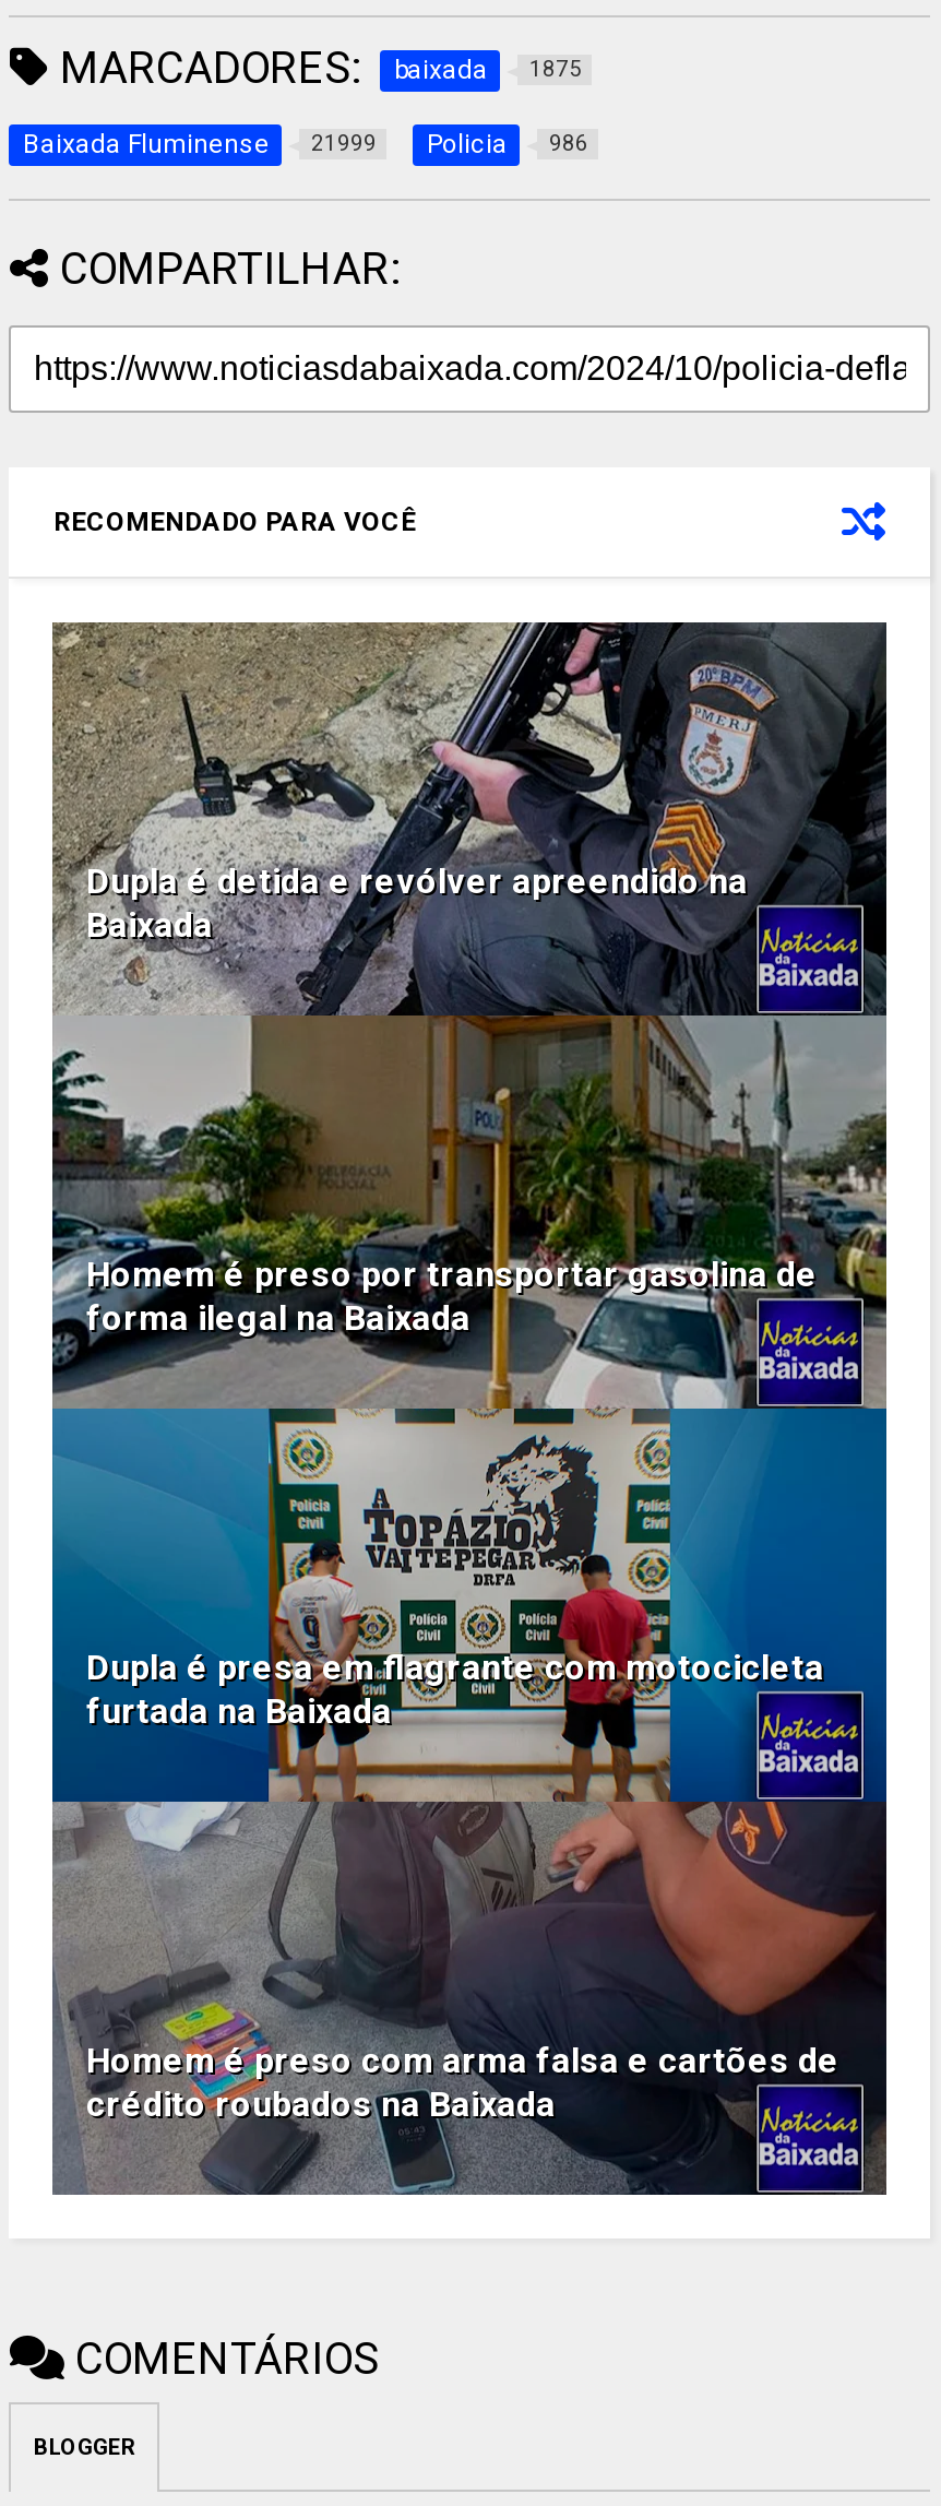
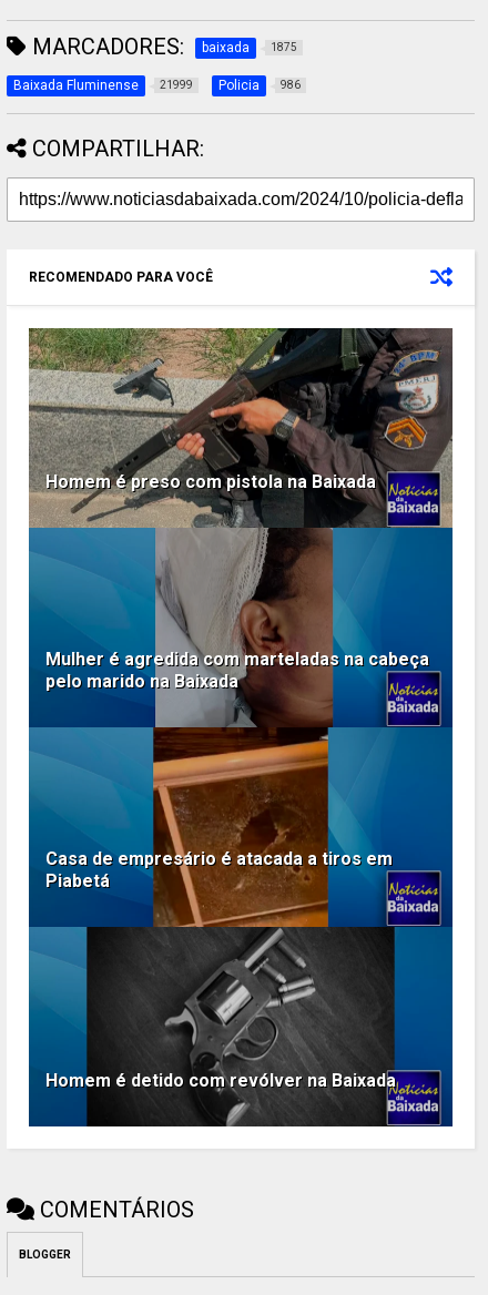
[50,622,889,1631] [image] | Dupla é detida e revólver apreendido na | Baixada -> [28,328,454,840] [image] | Homem é preso com pistola na Baixada
[86,1254,817,1339] Homem é preso por transportar gasolina de | forma ilegal na Baixada -> [46,649,430,692] Mulher é agredida com marteladas na cabeça | pelo marido na Baixada
[50,1647,889,2197] [image] | Dupla é presa em flagrante com motocicleta | furtada na Baixada -> [28,848,454,1128] [image] | Casa de empresário é atacada a tiros em | Piabetá
[86,2040,839,2125] Homem é preso com arma falsa e cartões de | crédito roubados na Baixada -> [46,1070,396,1091] Homem é detido com revólver na Baixada

